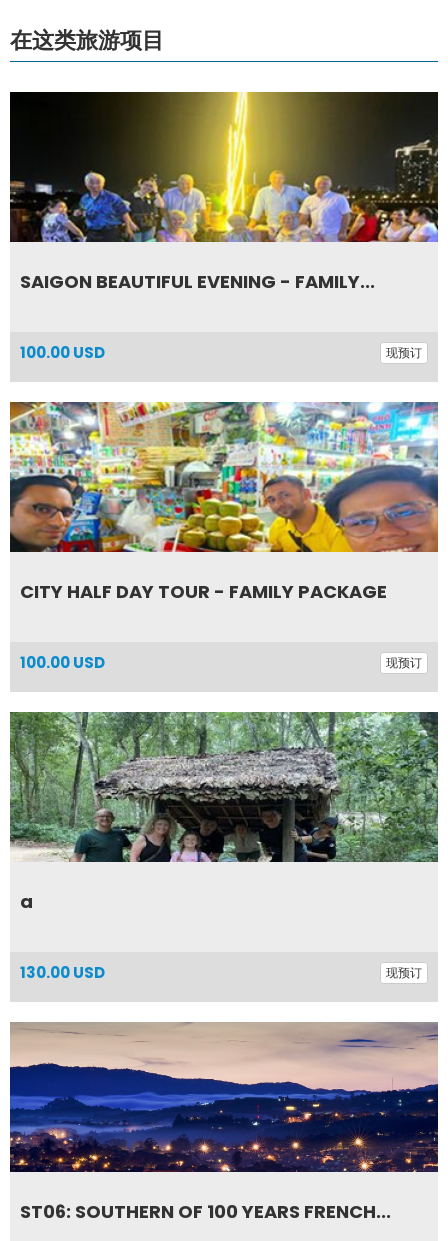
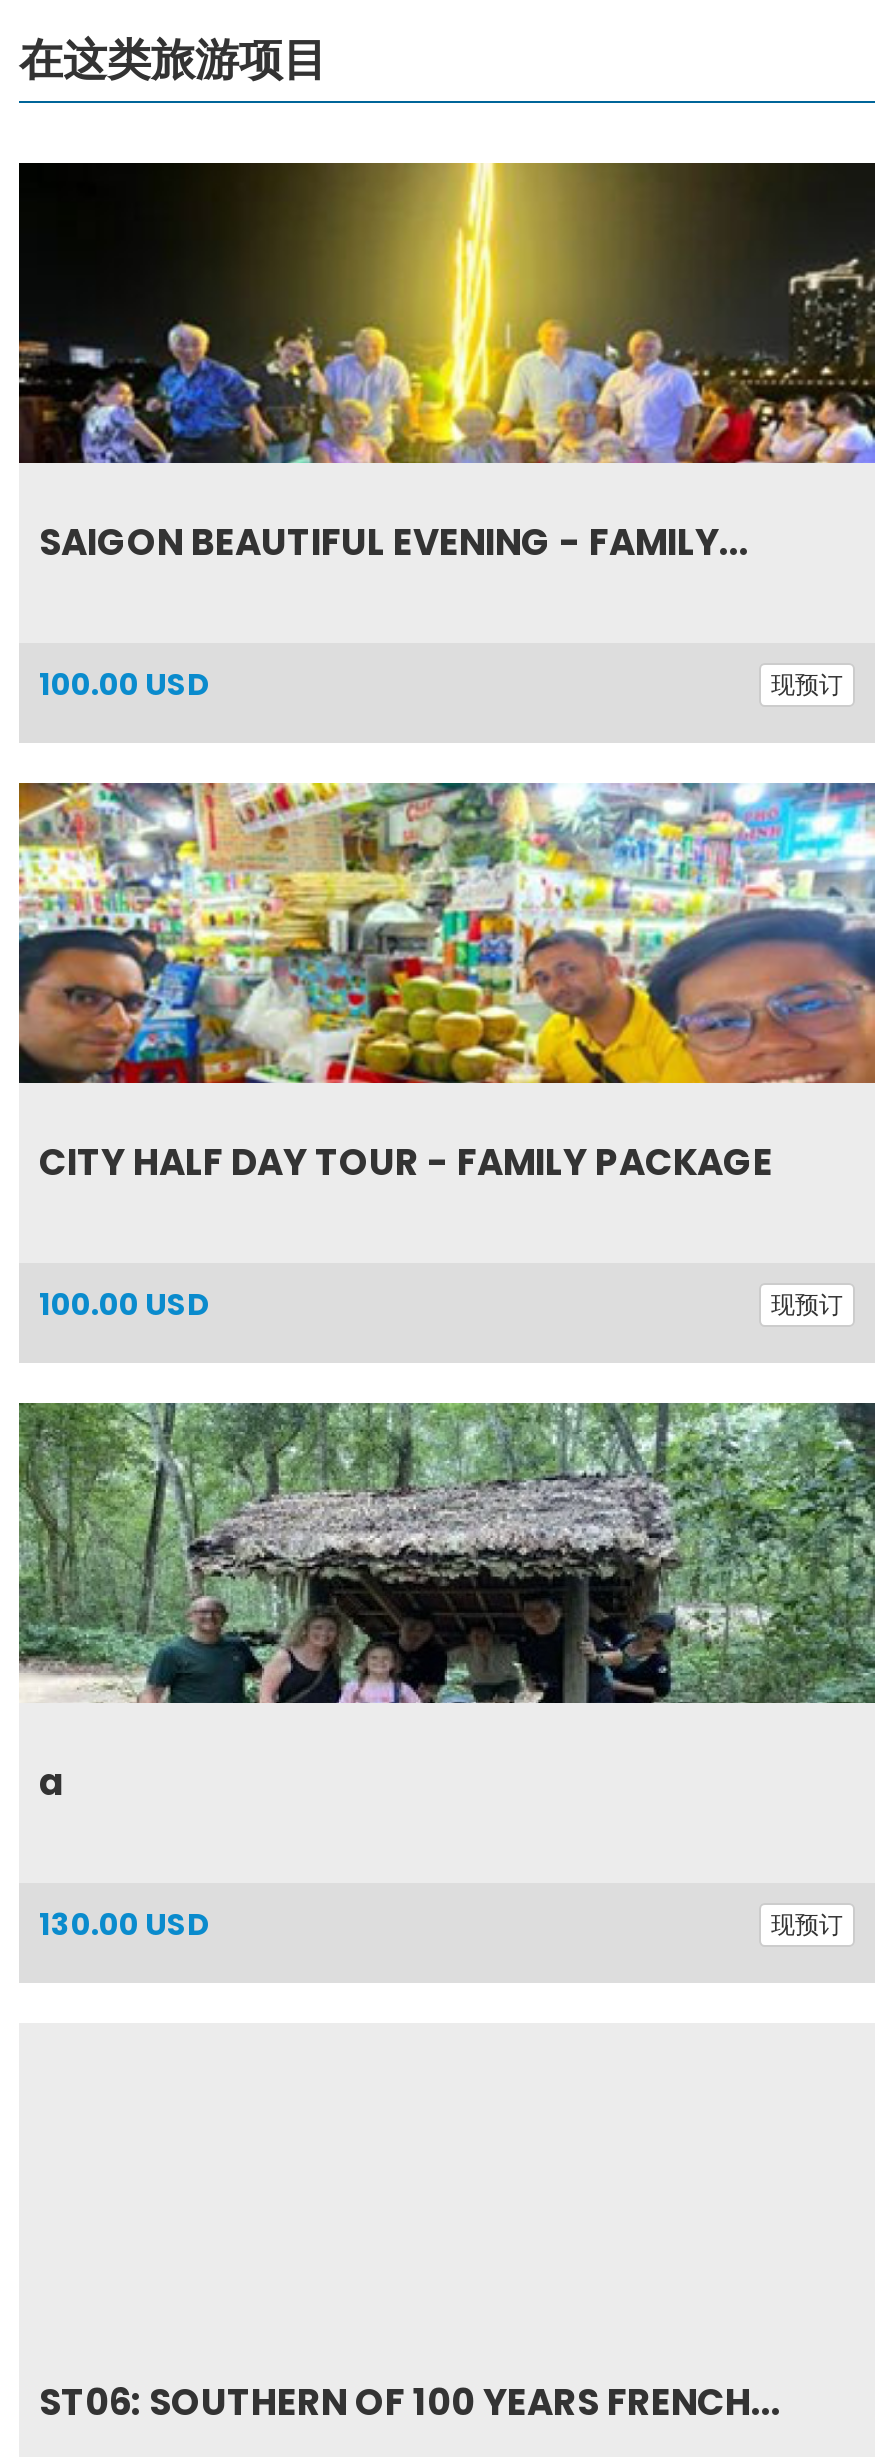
[9,1022,439,1173] [image] -> none

